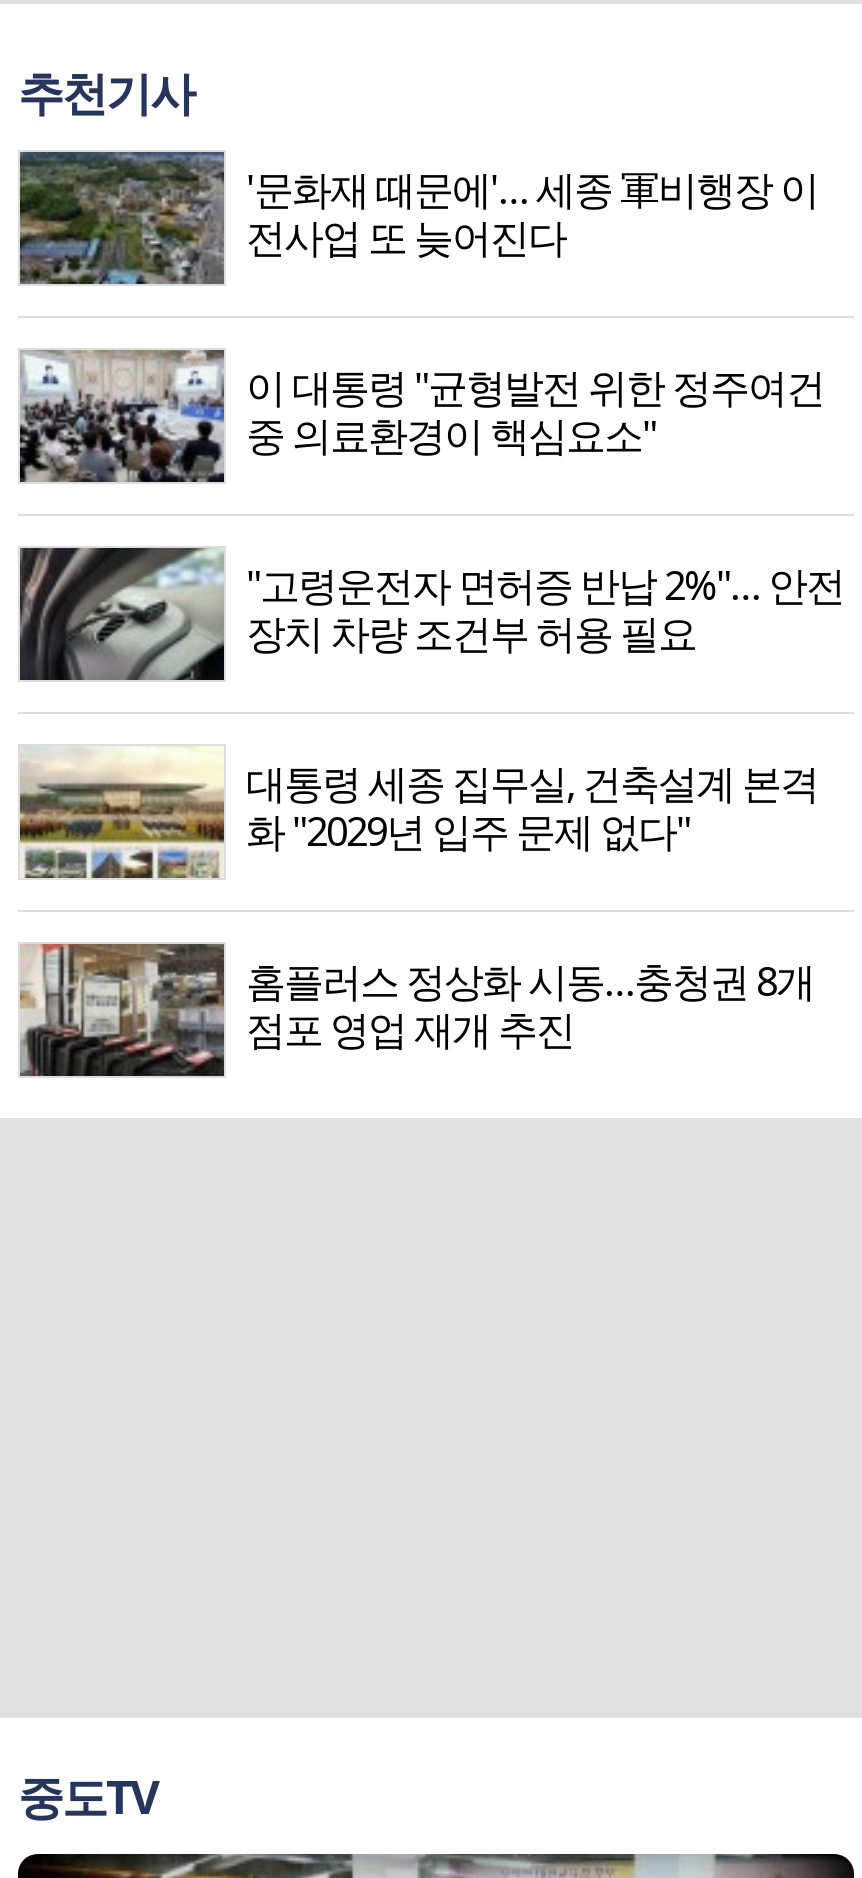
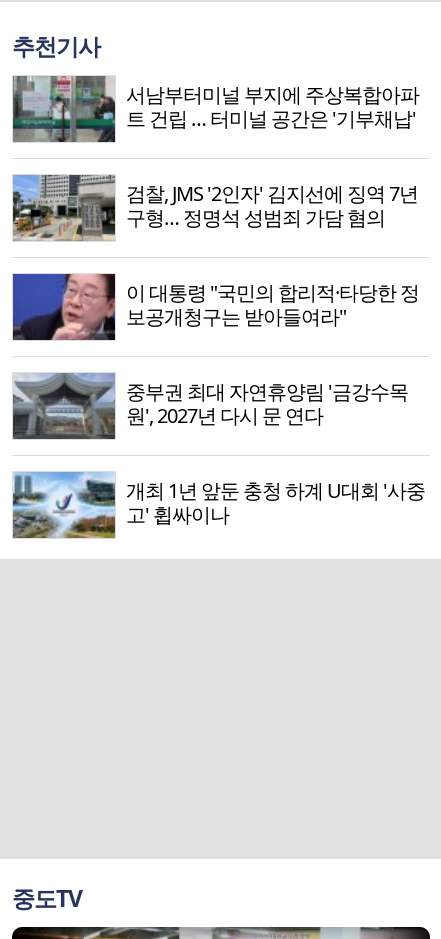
[20,150,818,286] [image] | '문화재 때문에'… 세종 軍비행장 이 | 전사업 또 늦어진다 -> [13,75,419,143] [image] | 서남부터미널 부지에 주상복합아파 | 트 건립 … 터미널 공간은 '기부채납'
[18,348,824,484] [image] | 이 대통령 "균형발전 위한 정주여건 | 중 의료환경이 핵심요소" -> [13,174,418,242] [image] | 검찰, JMS '2인자' 김지선에 징역 7년 | 구형… 정명석 성범죄 가담 혐의
[18,546,844,682] [image] | "고령운전자 면허증 반납 2%"… 안전 | 장치 차량 조건부 허용 필요 -> [12,273,419,341] [image] | 이 대통령 "국민의 합리적·타당한 정 | 보공개청구는 받아들여라"
[18,746,818,880] [image] | 대통령 세종 집무실, 건축설계 본격 | 화 "2029년 입주 문제 없다" -> [12,372,408,439] [image] | 중부권 최대 자연휴양림 '금강수목 | 원', 2027년 다시 문 연다
[18,942,814,1078] [image] | 홈플러스 정상화 시동…충청권 8개 | 점포 영업 재개 추진 -> [12,471,425,539] [image] | 개최 1년 앞둔 충청 하계 U대회 '사중 | 고' 휩싸이나

